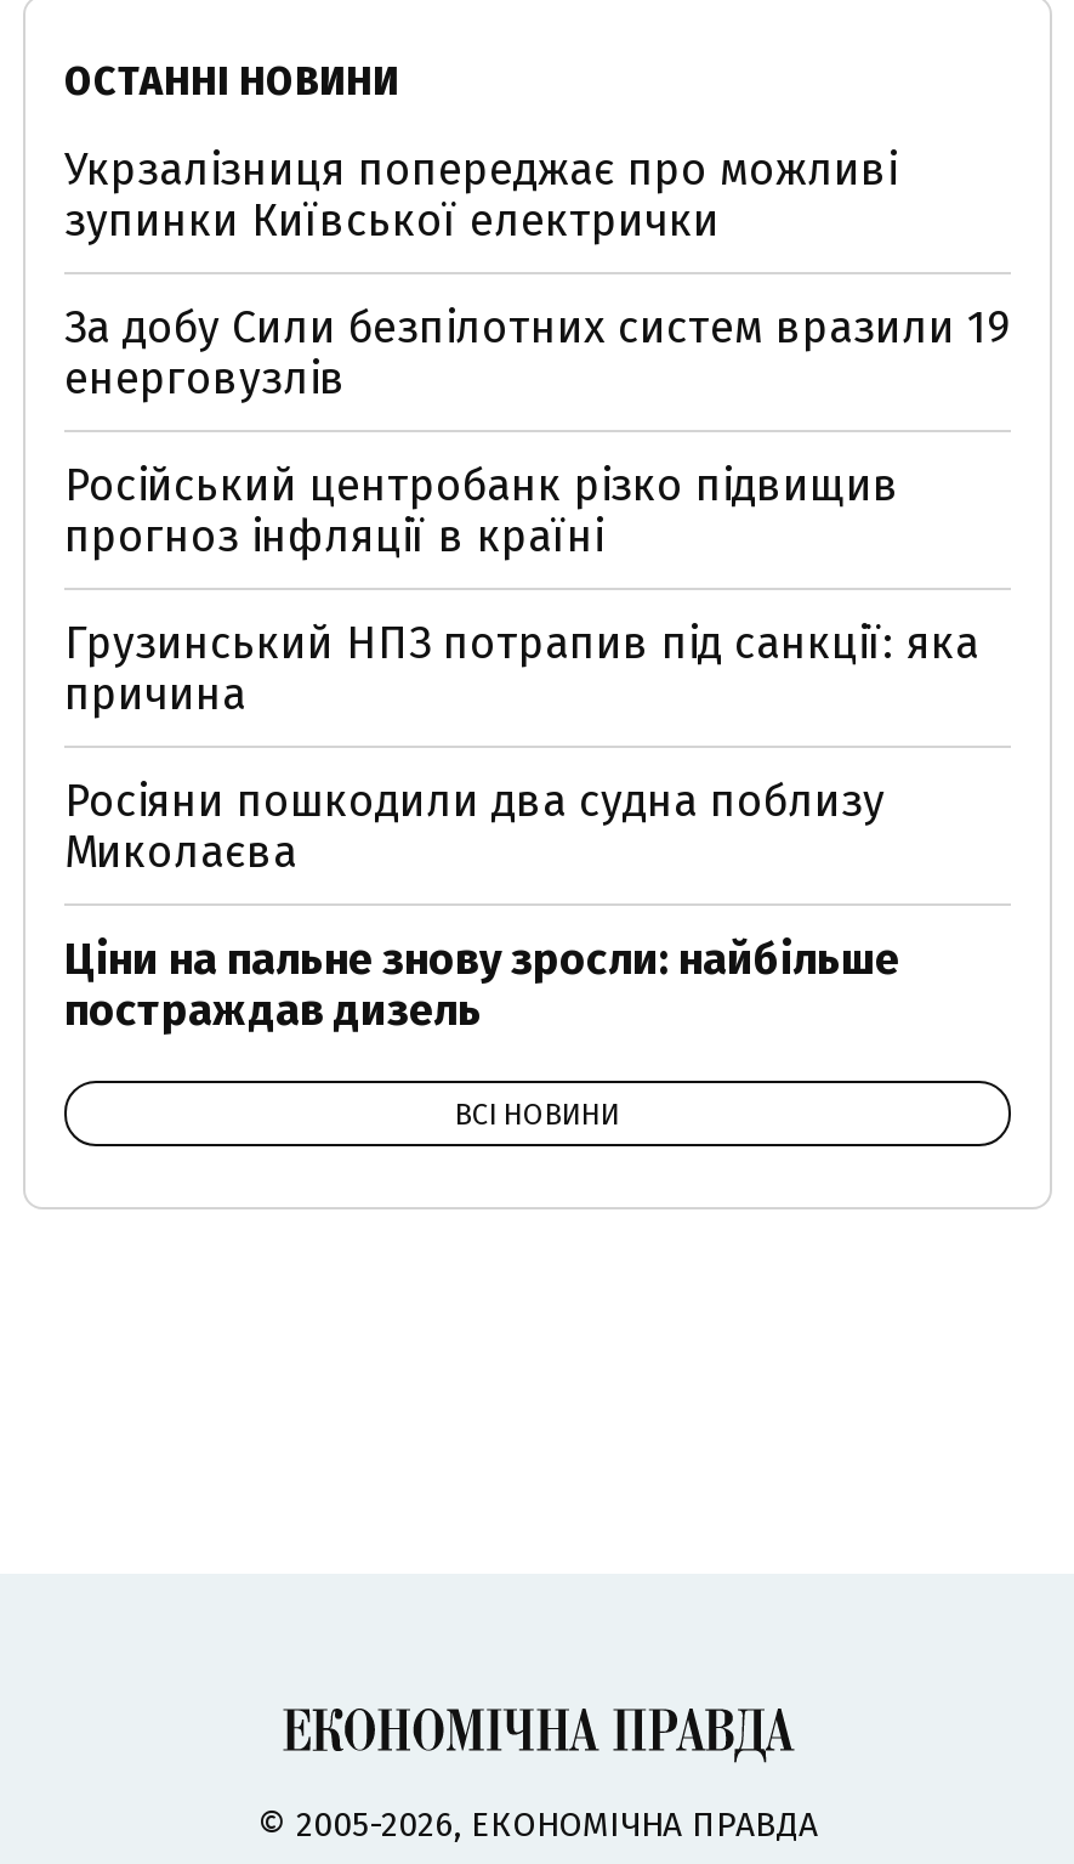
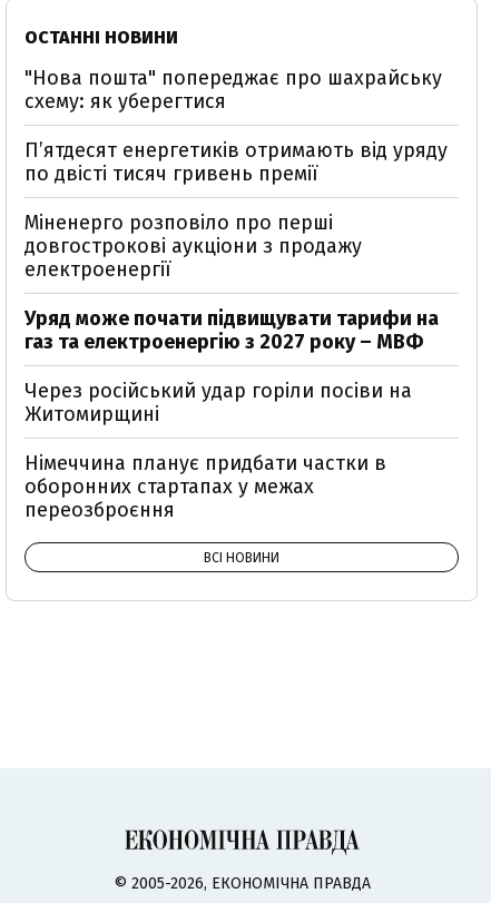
[64,144,897,248] Укрзалізниця попереджає про можливі | зупинки Київської електрички -> [24,66,442,114] "Нова пошта" попереджає про шахрайську | схему: як уберегтися
[64,302,1011,406] За добу Сили безпілотних систем вразили 19 | енерговузлів -> [24,138,448,186] П’ятдесят енергетиків отримають від уряду | по двісті тисяч гривень премії
[64,460,899,564] Російський центробанк різко підвищив | прогноз інфляції в країні -> [24,211,362,282] Міненерго розповіло про перші | довгострокові аукціони з продажу | електроенергії
[64,617,979,722] Грузинський НПЗ потрапив під санкції: яка | причина -> [24,306,439,354] Уряд може почати підвищувати тарифи на | газ та електроенергію з 2027 року – МВФ
[64,775,885,880] Росіяни пошкодили два судна поблизу | Миколаєва -> [24,379,412,427] Через російський удар горіли посіви на | Житомирщині
[64,933,899,1038] Ціни на пальне знову зросли: найбільше | постраждав дизель -> [24,451,386,522] Німеччина планує придбати частки в | оборонних стартапах у межах | переозброєння

